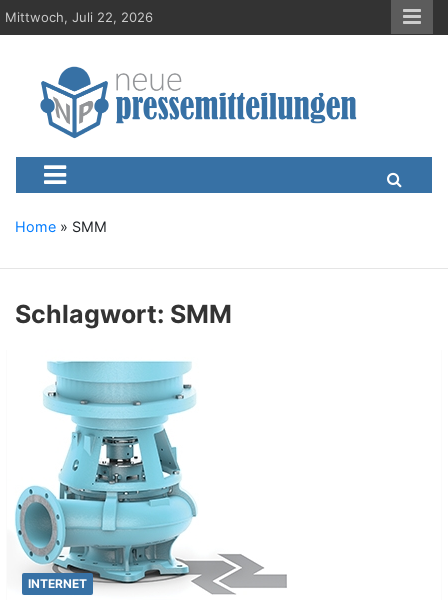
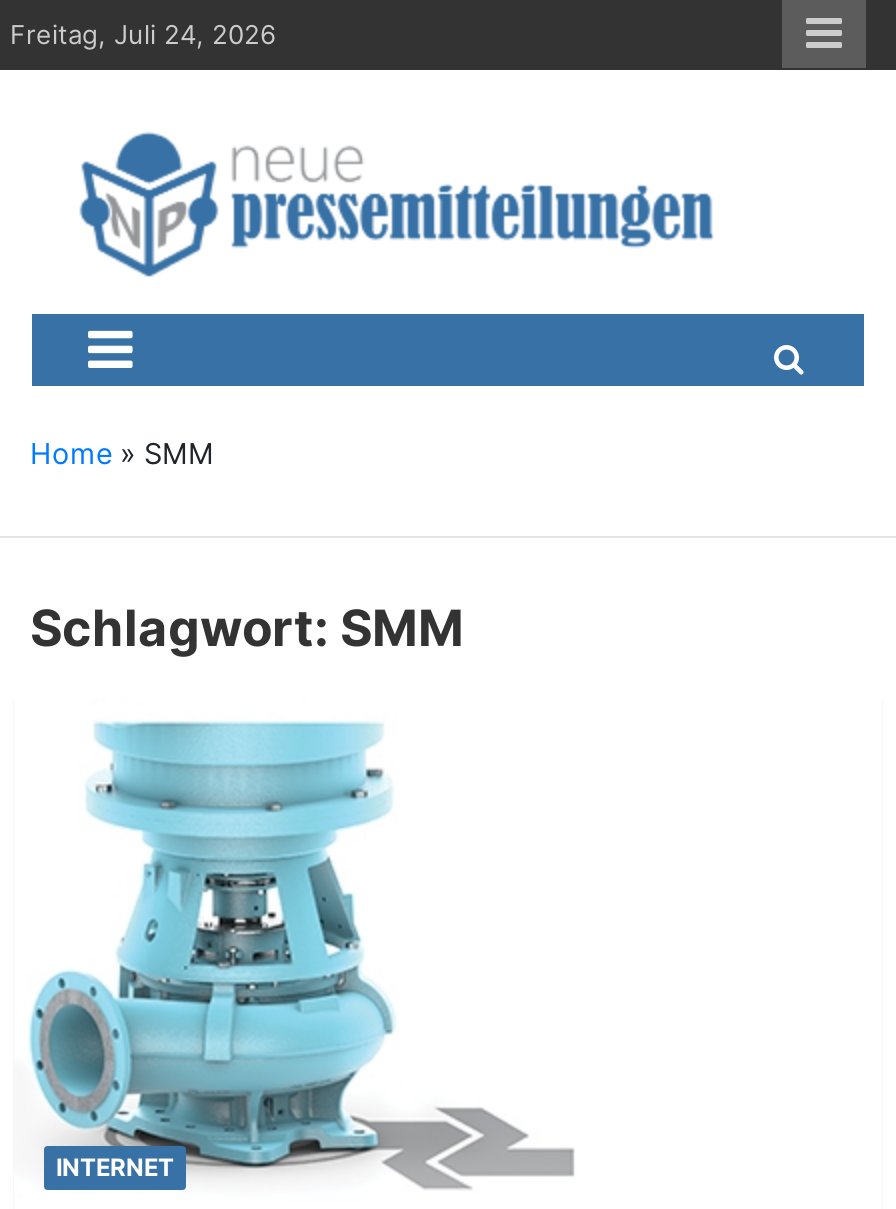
[5,9,153,25] Mittwoch, Juli 22, 2026 -> [10,18,276,50] Freitag, Juli 24, 2026

